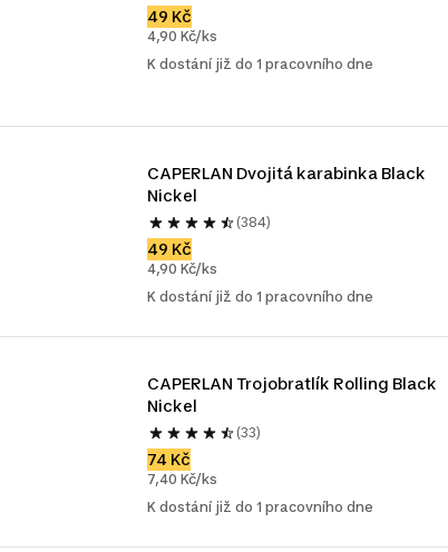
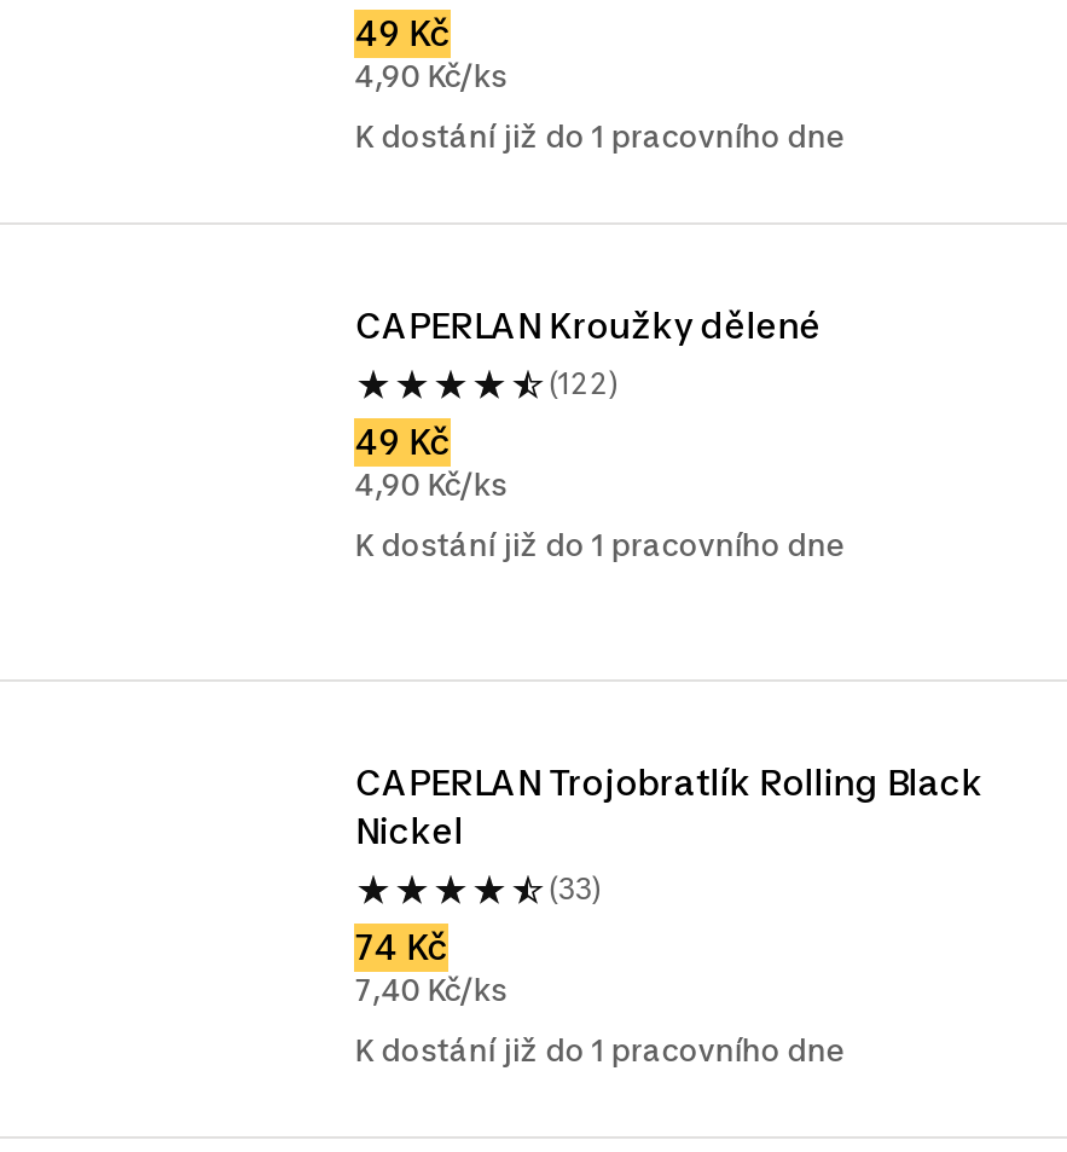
[147,164,426,205] CAPERLAN Dvojitá karabinka Black | Nickel -> [355,305,821,346] CAPERLAN Kroužky dělené
[237,214,271,230] (384) -> [548,365,618,401] (122)
moved [147,239,374,305] -> [355,421,845,563]: 49 Kč | 4,90 Kč/ks | K dostání již do 1 pracovního dne

